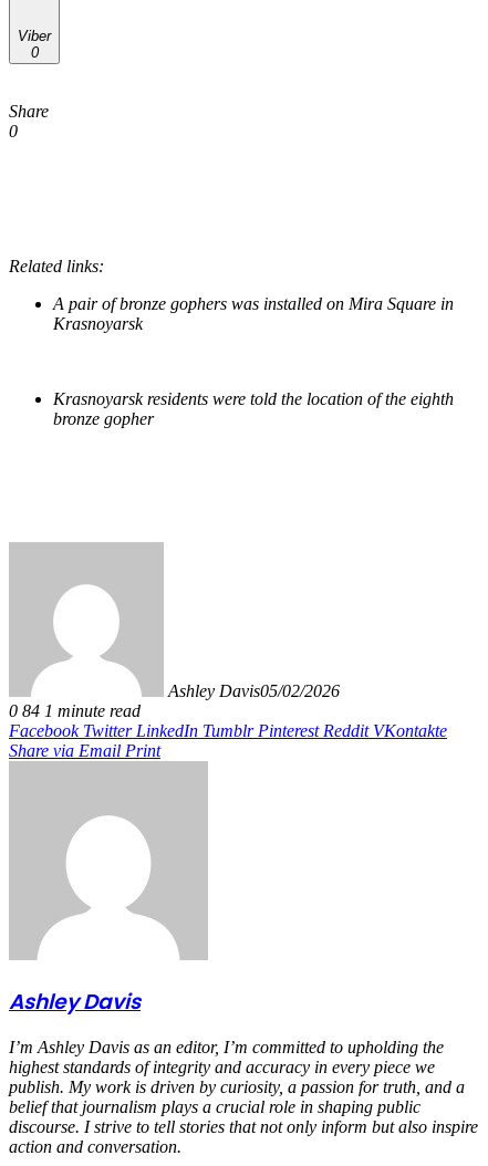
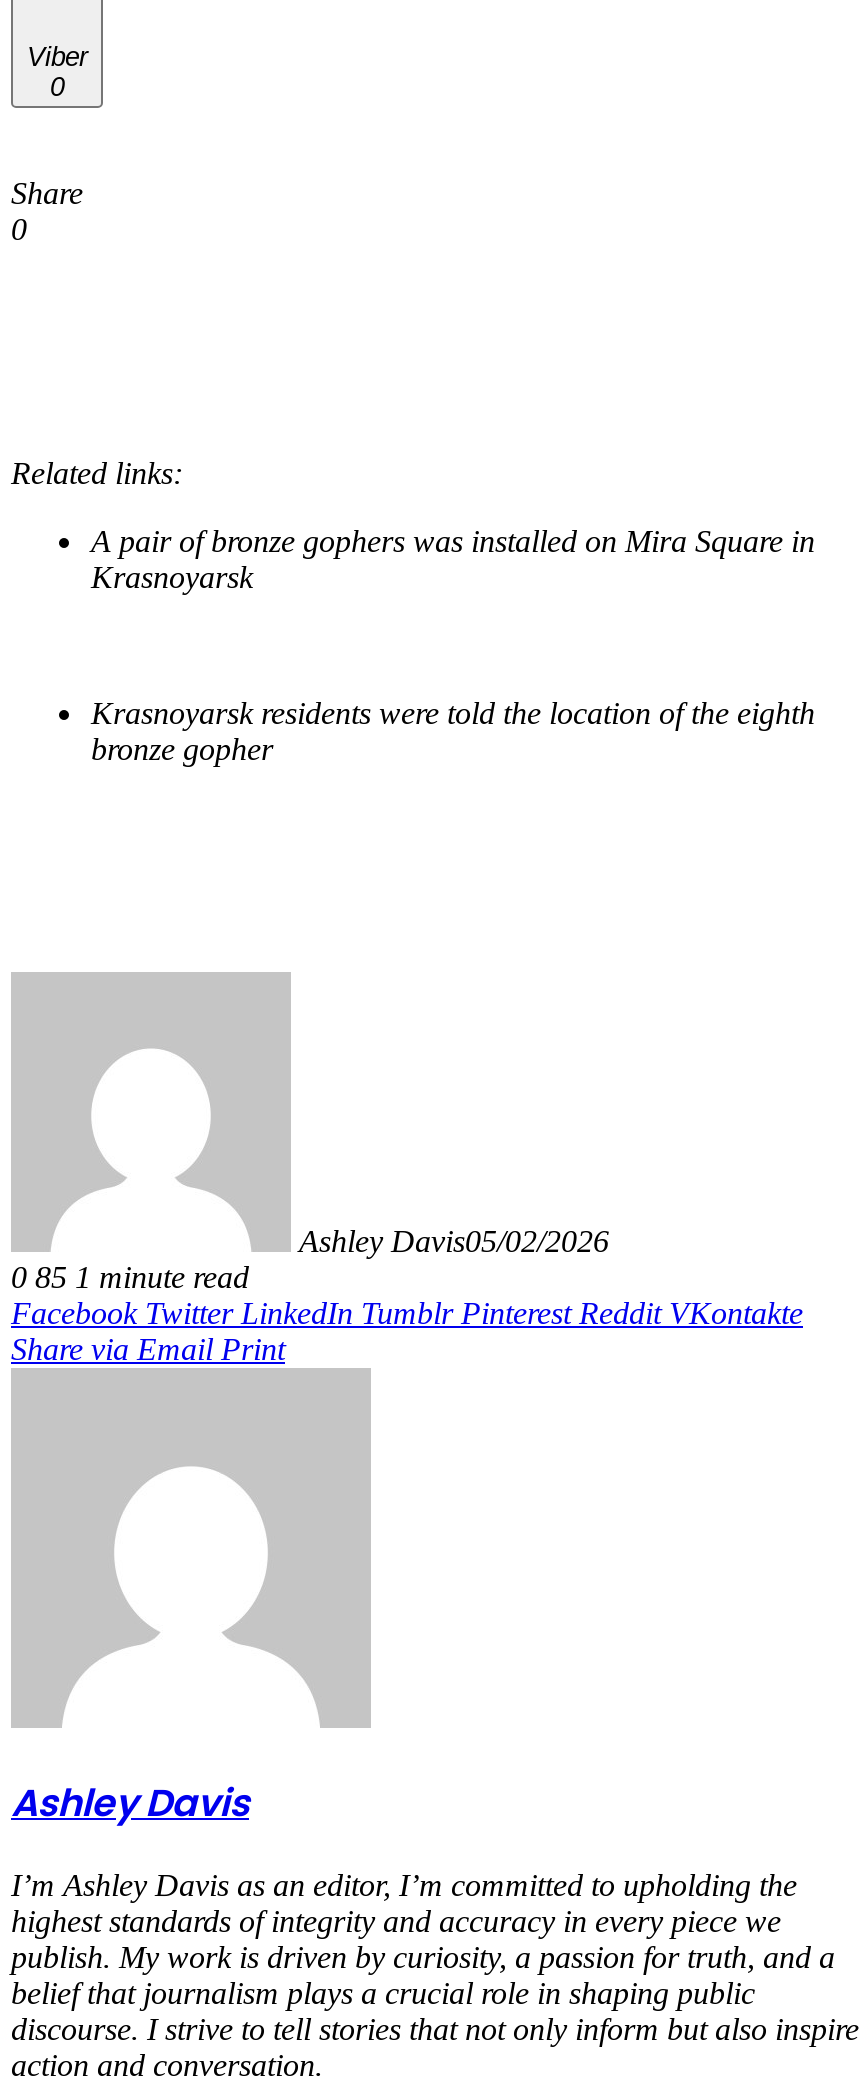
[9,701,141,720] 0 84 1 minute read -> [11,1260,249,1294] 0 85 1 minute read

